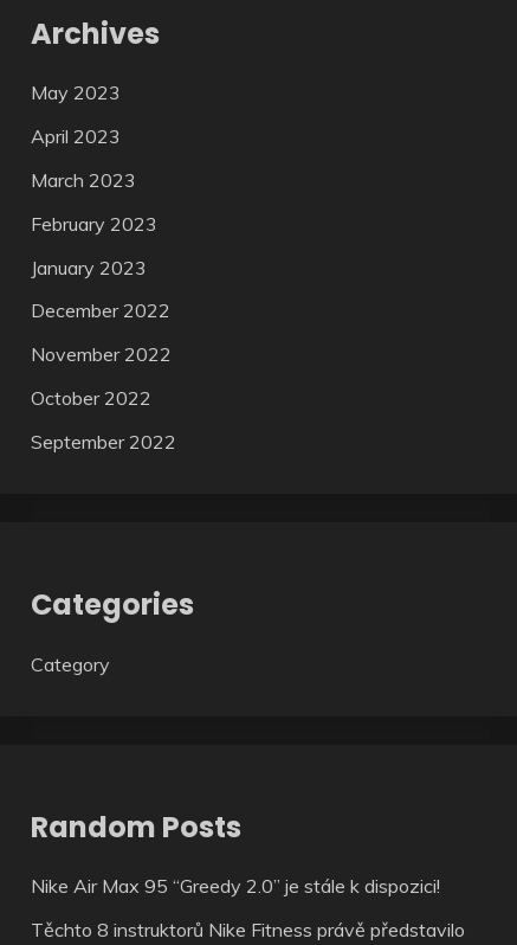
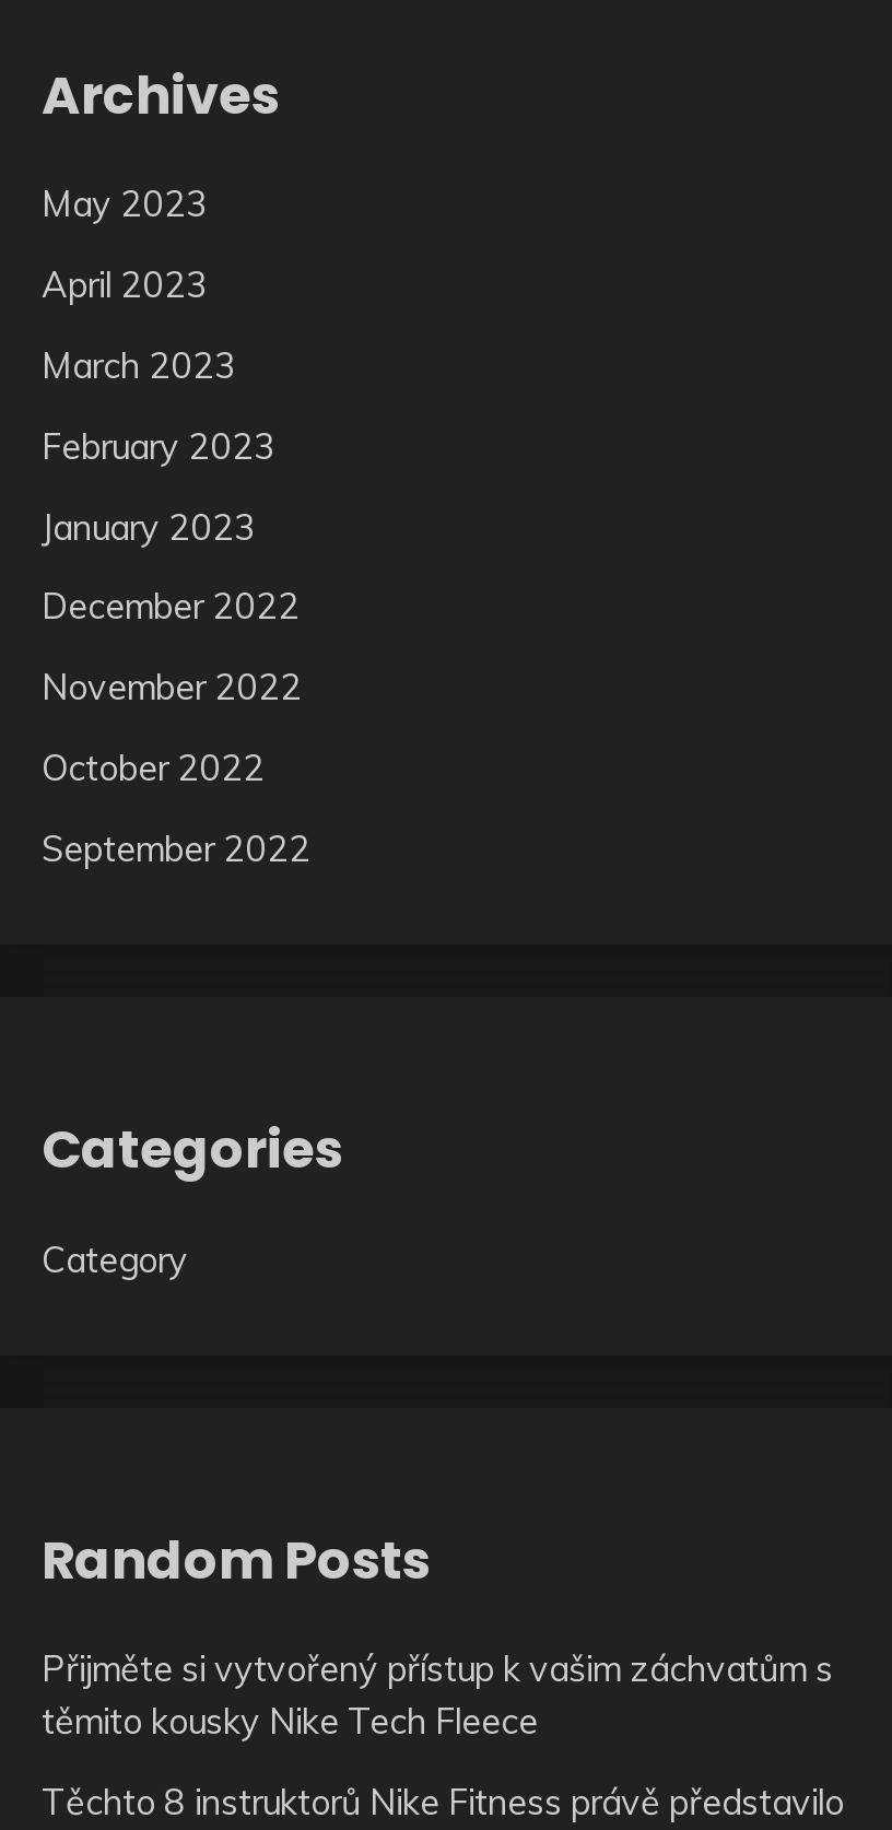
[31,874,440,898] Nike Air Max 95 “Greedy 2.0” je stále k dispozici! -> [42,1647,833,1743] Přijměte si vytvořený přístup k vašim záchvatům s | těmito kousky Nike Tech Fleece

